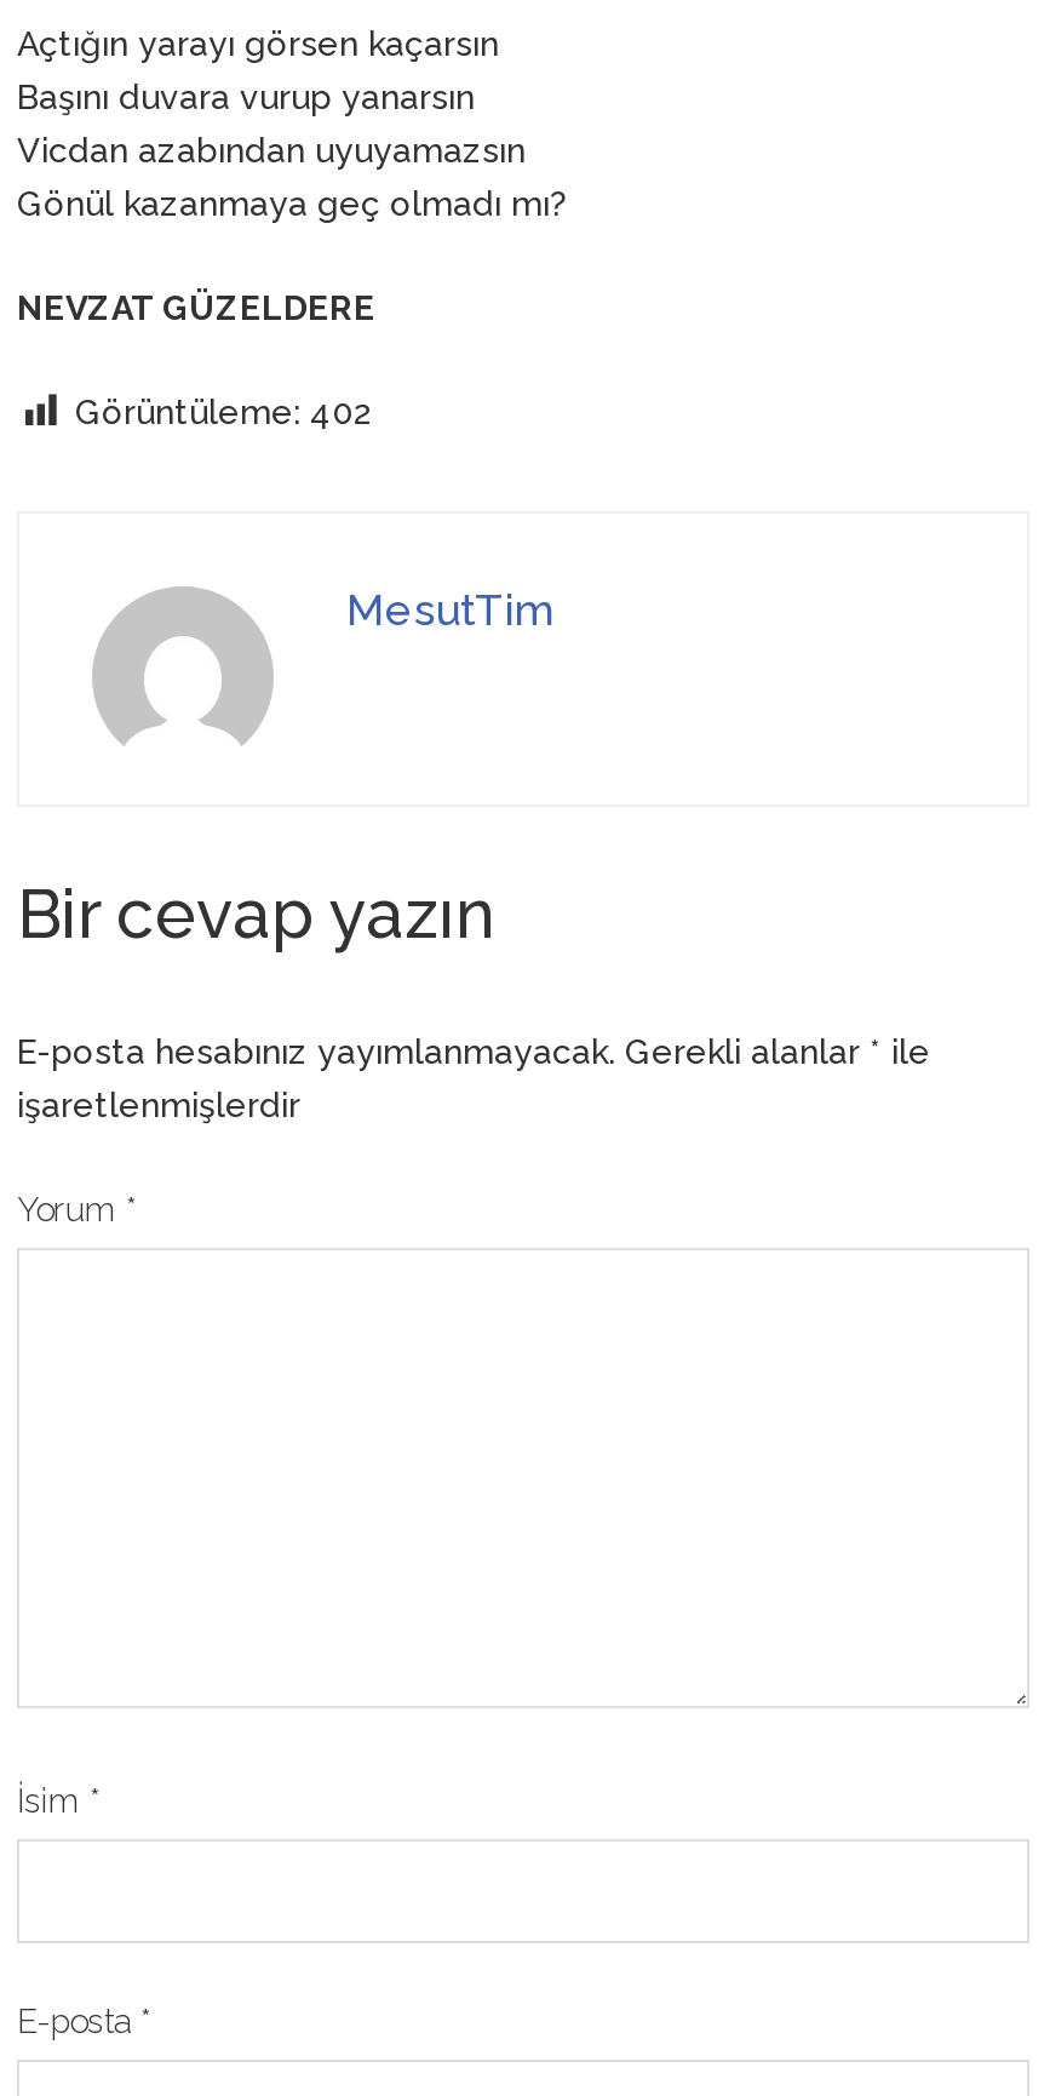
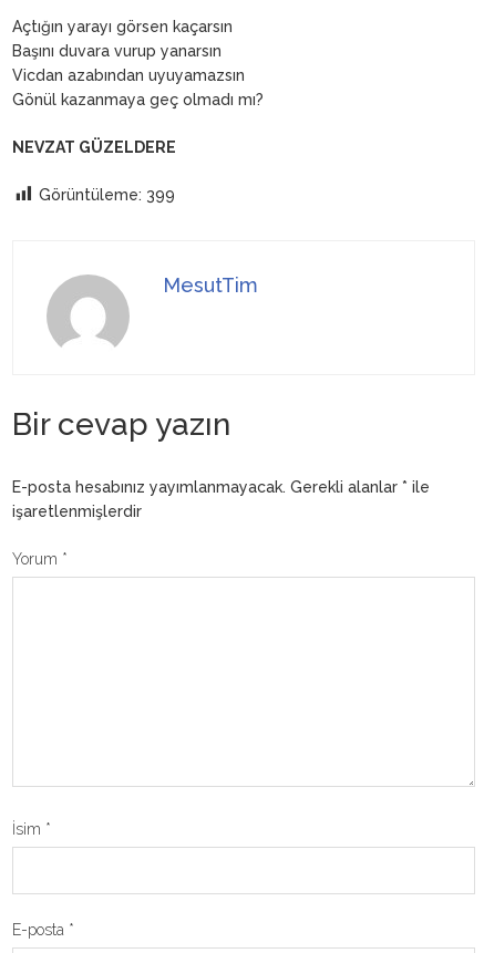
[75,392,373,431] Görüntüleme: 402 -> [39,186,175,203] Görüntüleme: 399

